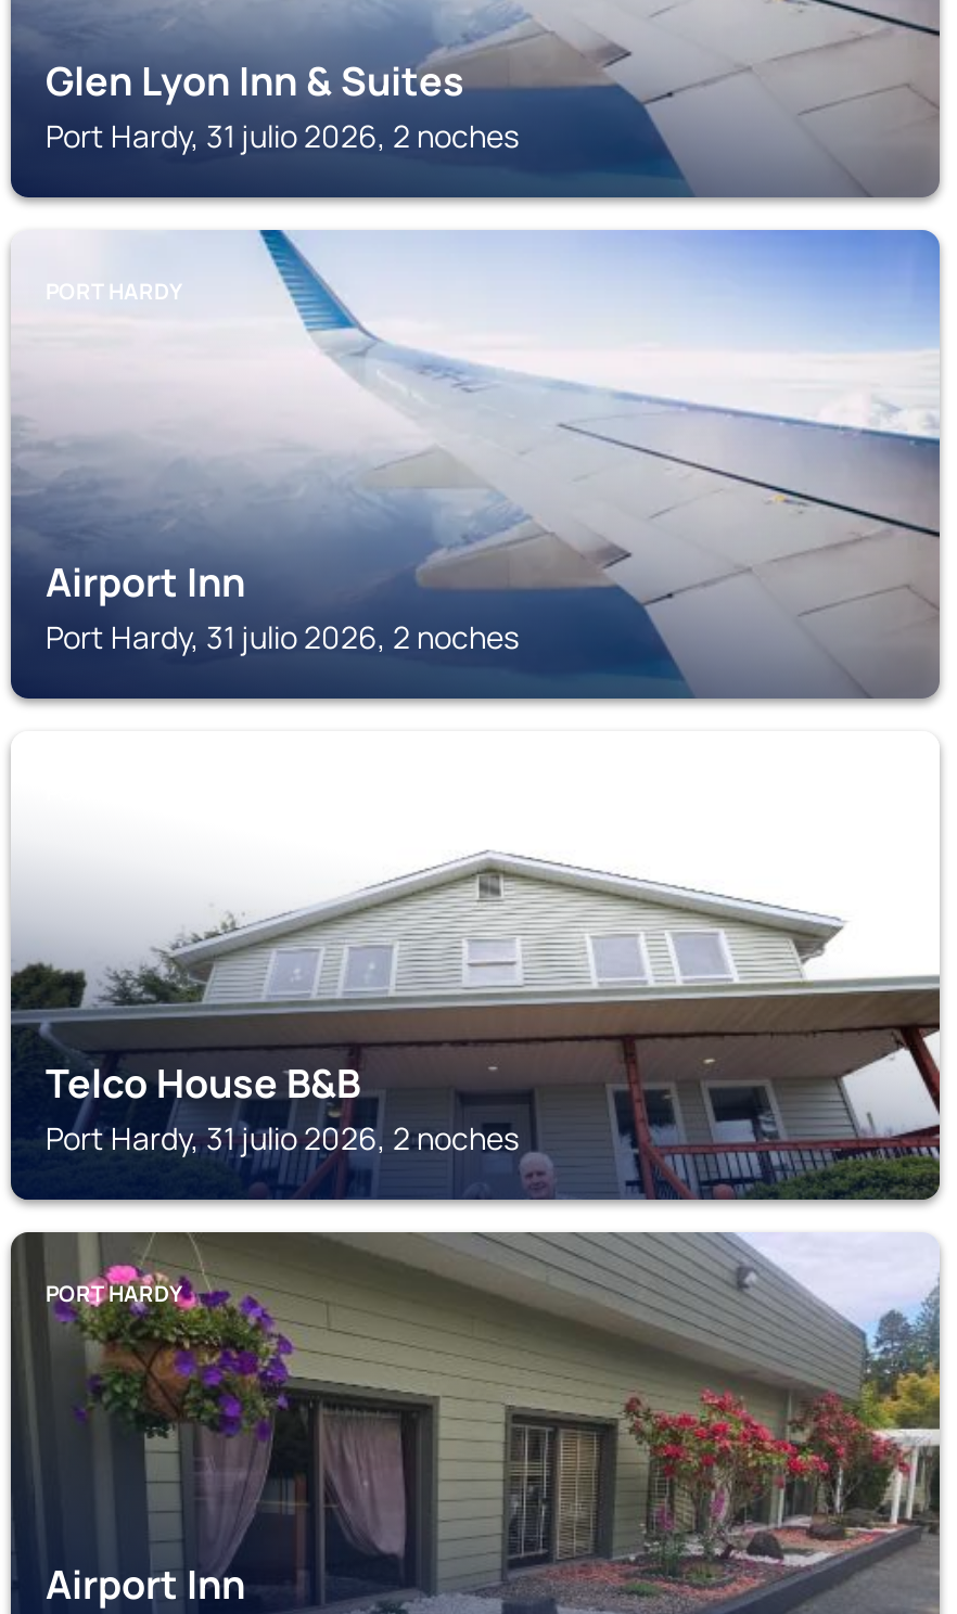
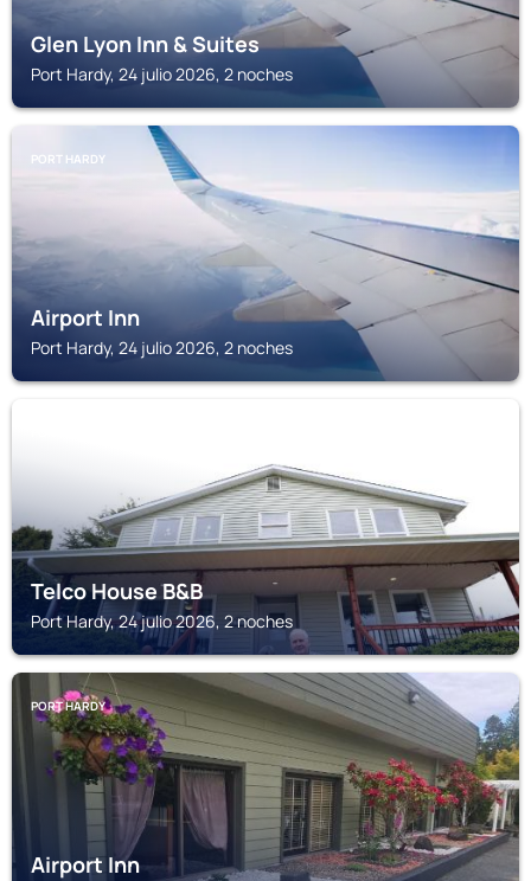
[46,115,519,156] Port Hardy, 31 julio 2026, 2 noches -> [31,63,293,85] Port Hardy, 24 julio 2026, 2 noches
[46,616,519,657] Port Hardy, 31 julio 2026, 2 noches -> [31,336,293,359] Port Hardy, 24 julio 2026, 2 noches
[46,1117,519,1158] Port Hardy, 31 julio 2026, 2 noches -> [31,610,293,632] Port Hardy, 24 julio 2026, 2 noches

